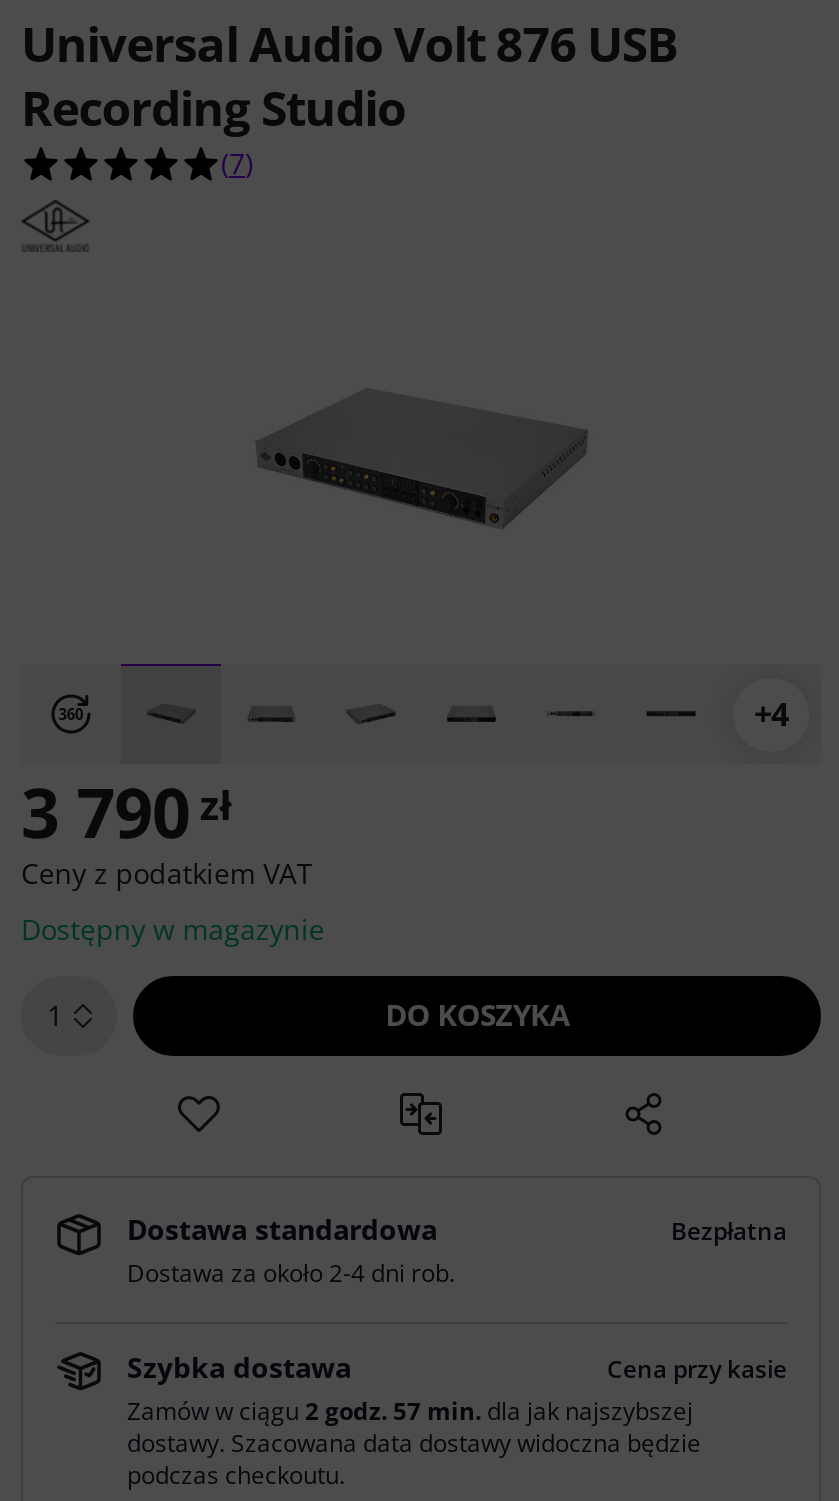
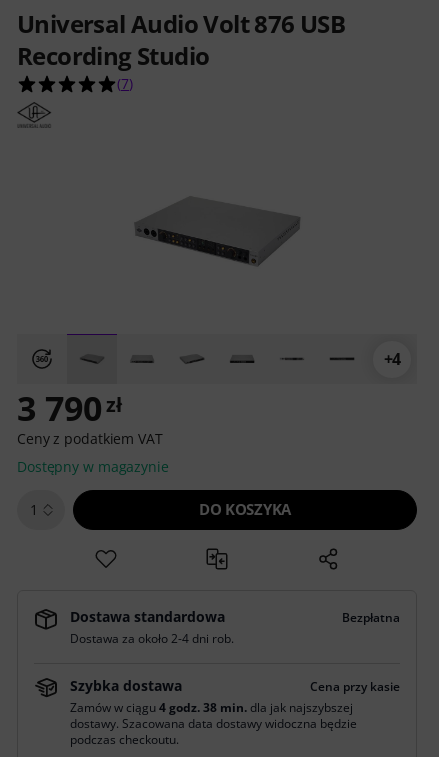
[127,1394,693,1428] Zamów w ciągu 2 godz. 57 min. dla jak najszybszej -> [70,699,353,716] Zamów w ciągu 4 godz. 38 min. dla jak najszybszej

